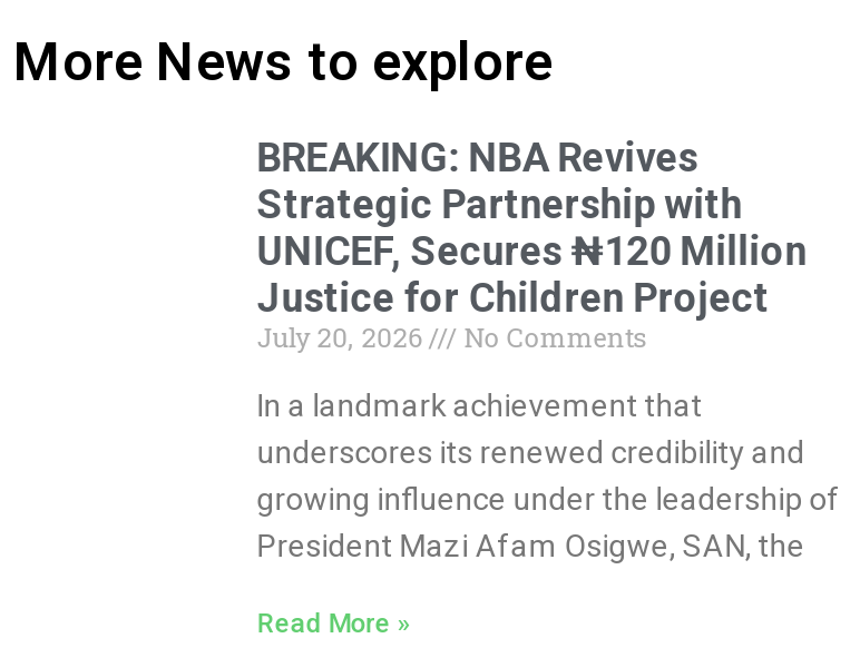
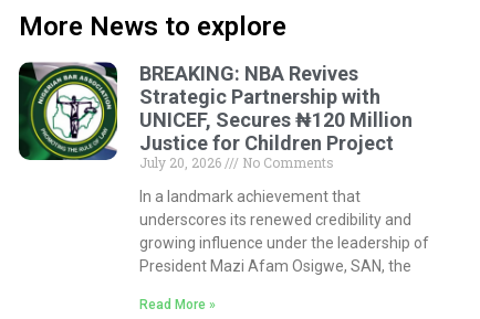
none -> [18,61,118,161] [image]

